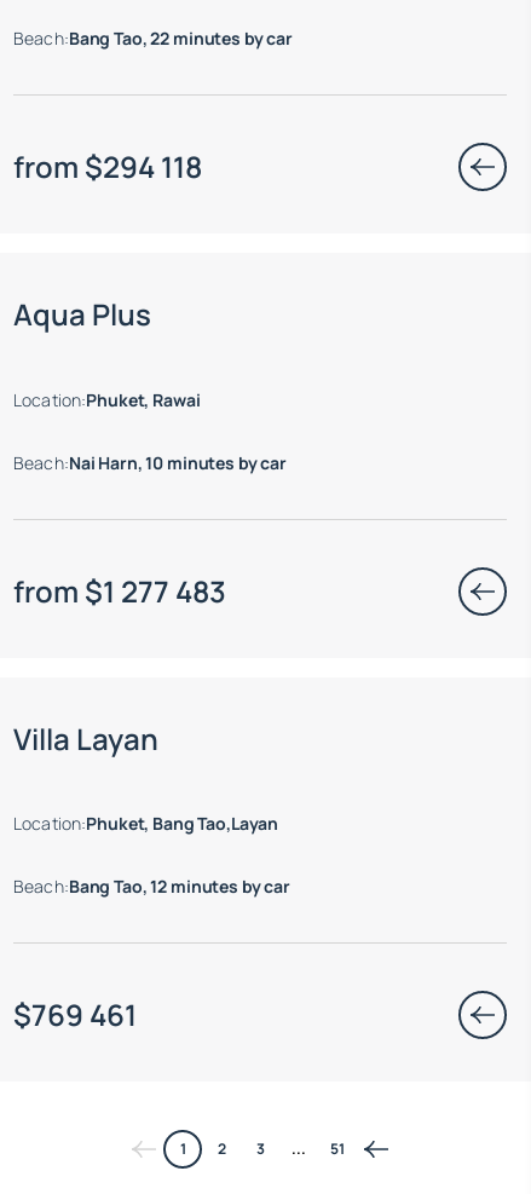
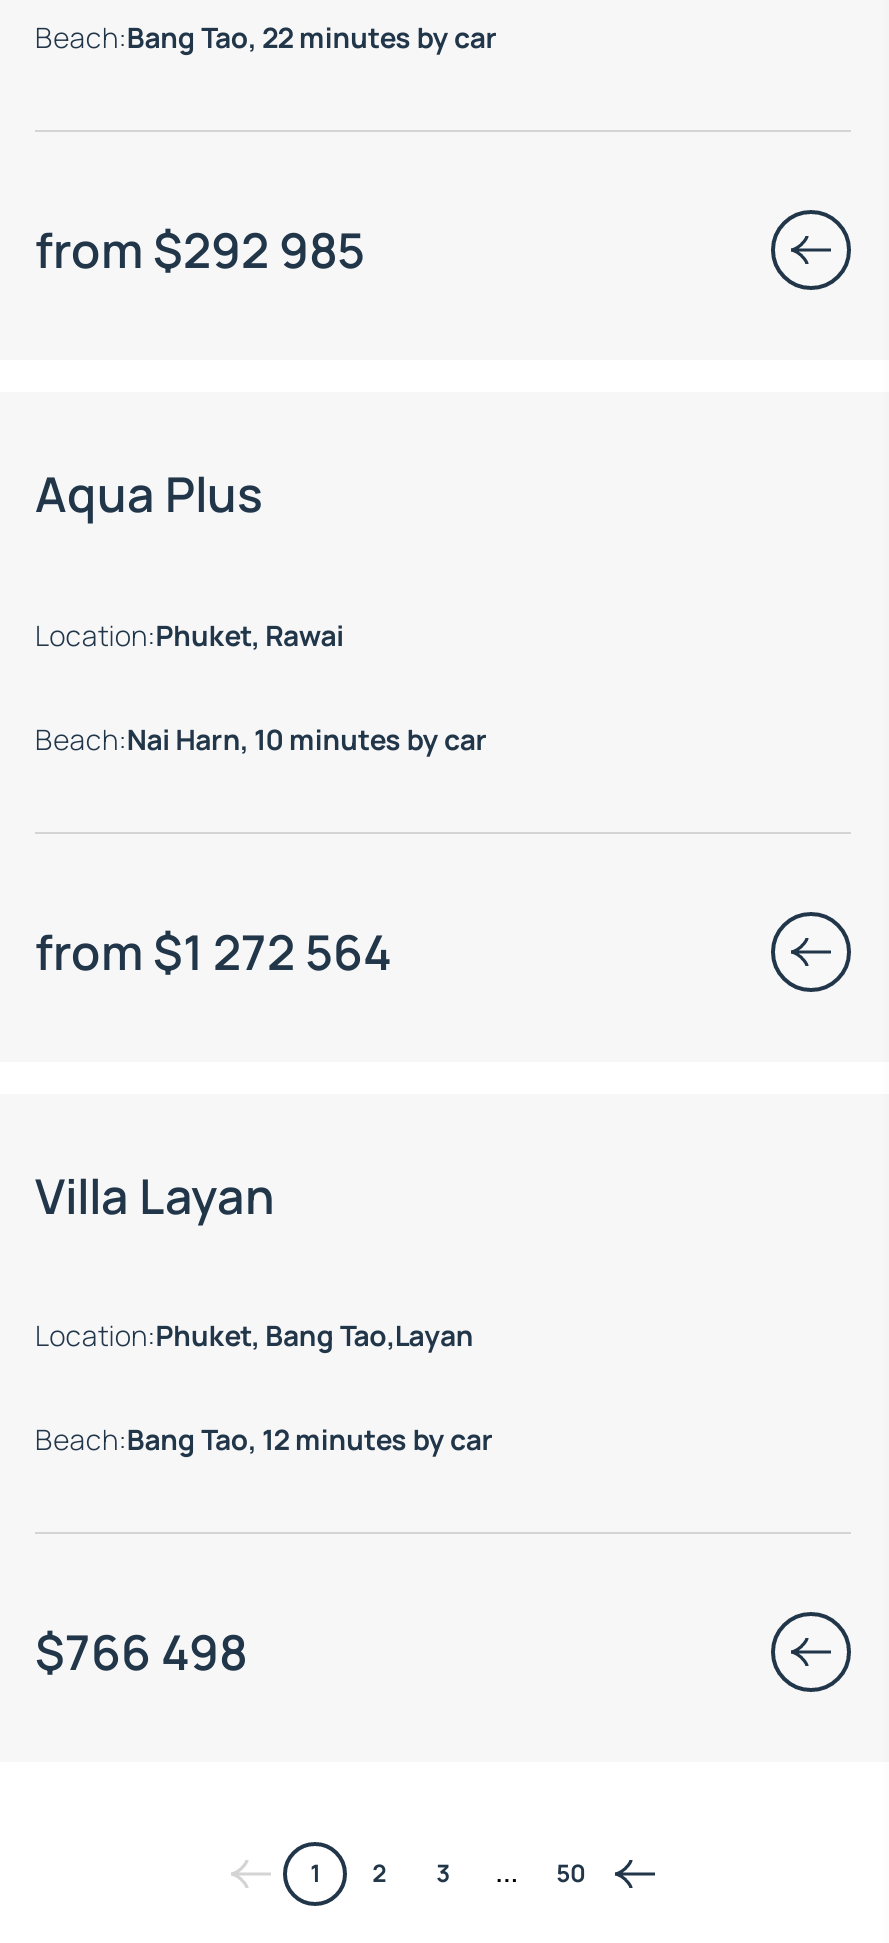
[13,146,202,186] from $294 118 -> [35,216,365,282] from $292 985
[13,571,226,611] from $1 277 483 -> [35,917,391,983] from $1 272 564
[13,995,137,1035] $769 461 -> [35,1619,247,1685] $766 498
[330,1139,345,1160] 51 -> [556,1857,586,1891] 50

